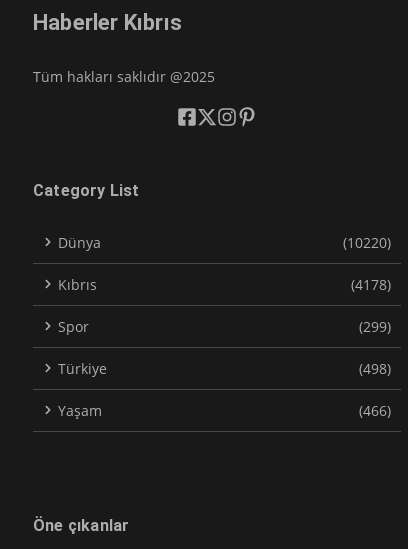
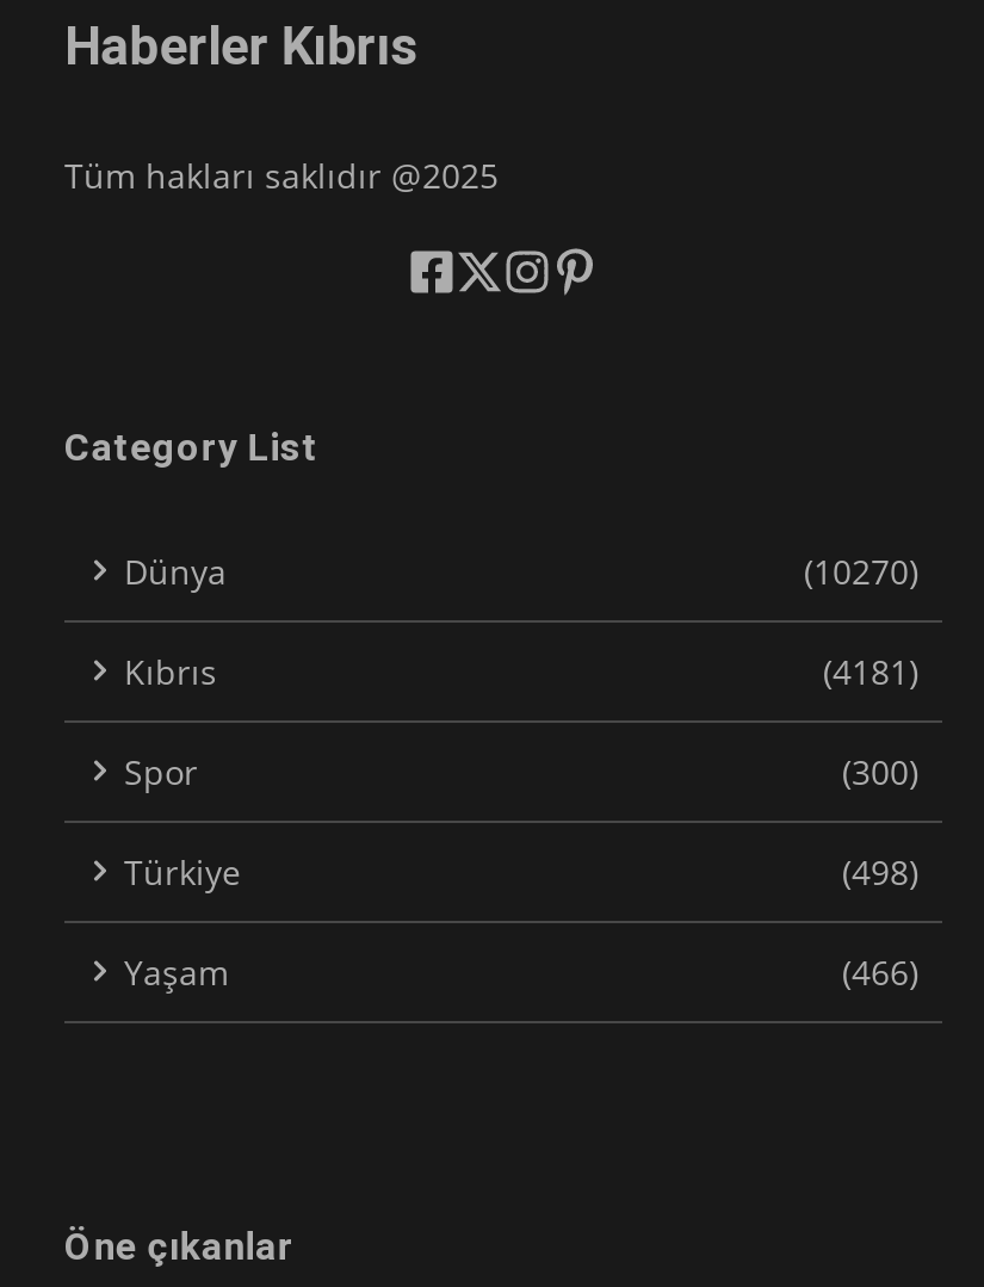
[343,233,391,252] (10220) -> [804,548,918,594] (10270)
[351,275,391,294] (4178) -> [823,649,918,694] (4181)
[359,317,391,336] (299) -> [842,749,918,794] (300)

